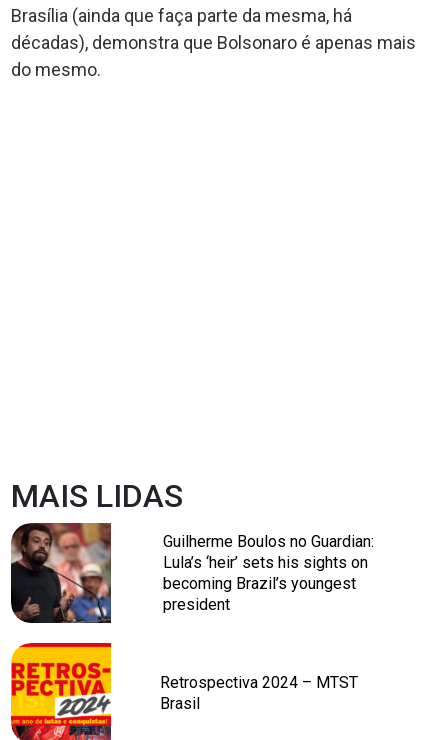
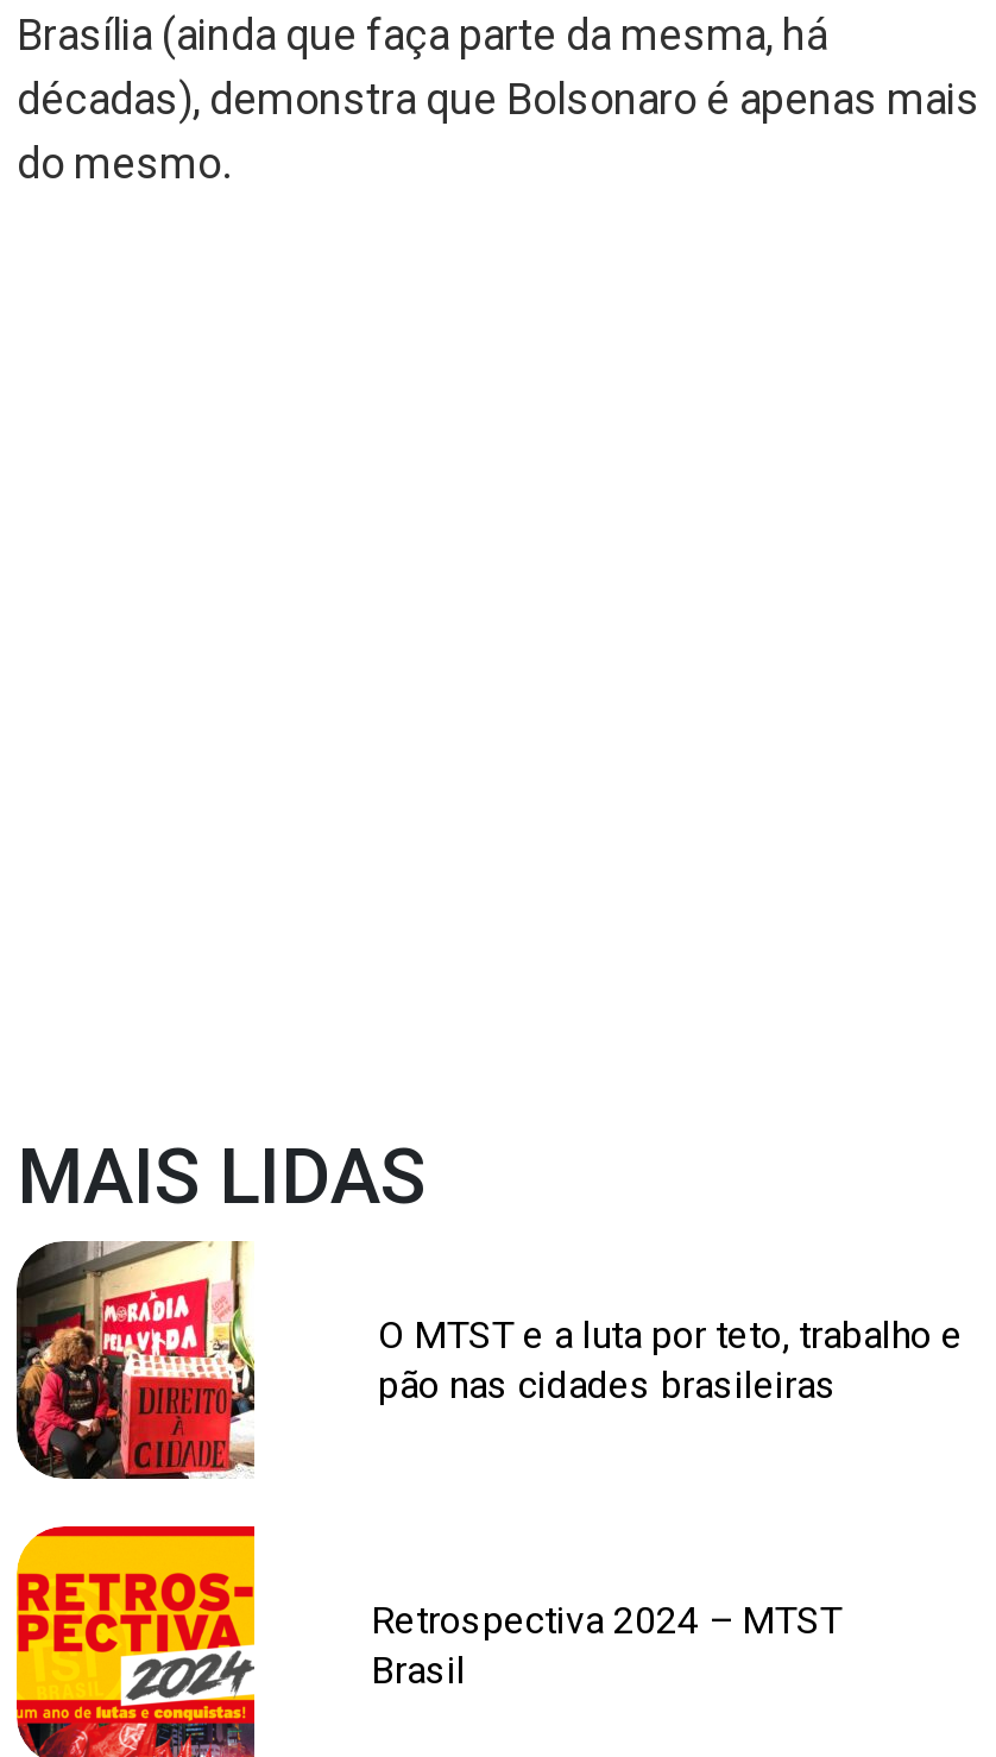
[11,522,112,624] [image] -> [14,1241,257,1481] [image]
[163,532,374,614] Guilherme Boulos no Guardian: | Lula’s ‘heir’ sets his sights on | becoming Brazil’s youngest | president -> [378,1313,963,1408] O MTST e a luta por teto, trabalho e | pão nas cidades brasileiras

